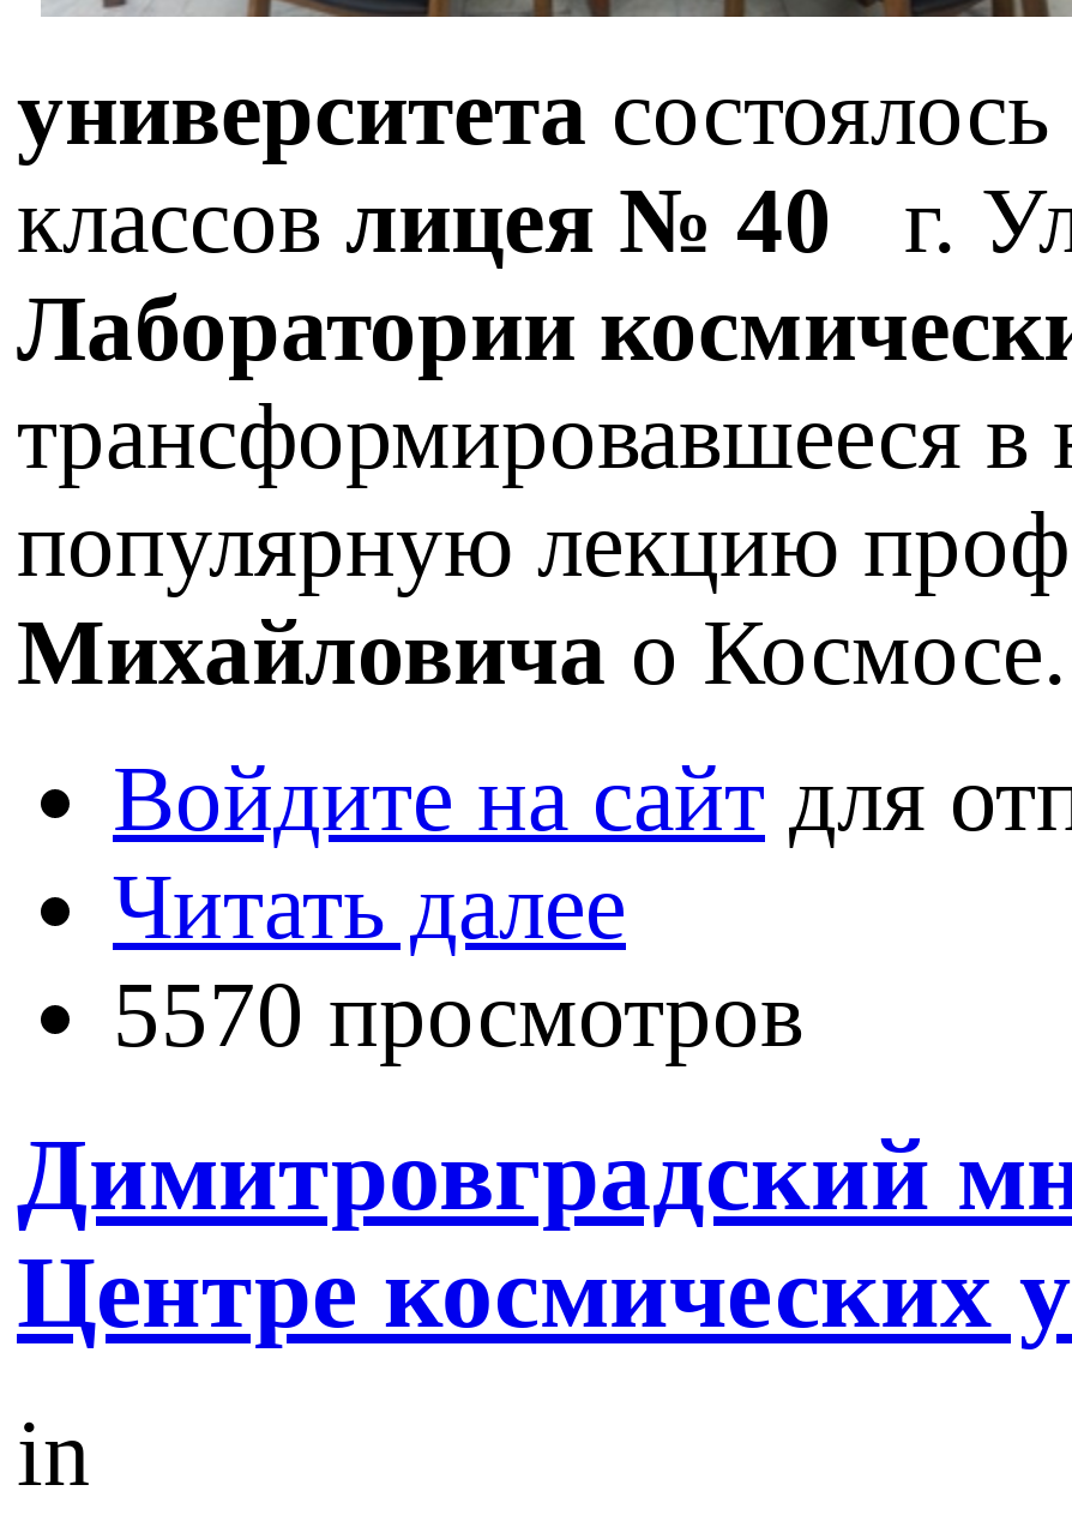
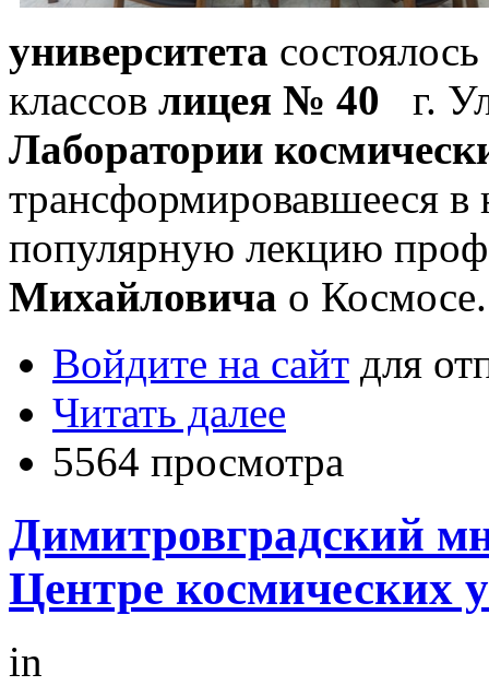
[113,962,803,1065] 5570 просмотров -> [52,438,344,485] 5564 просмотра

